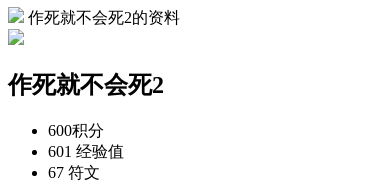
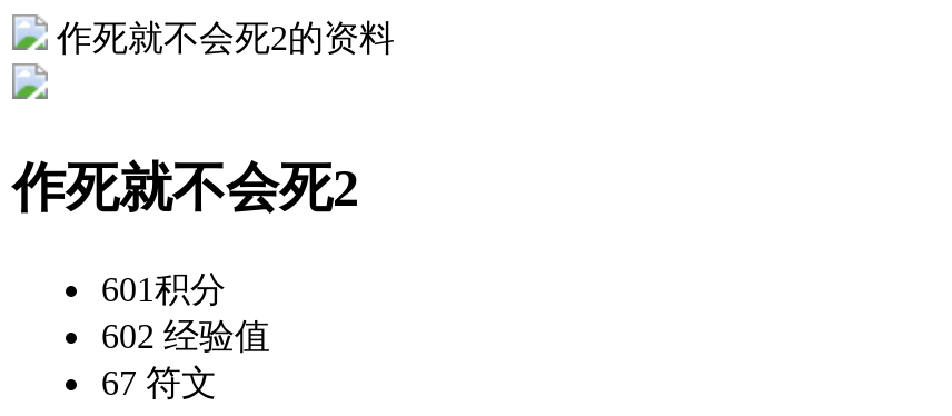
[48,122,104,139] 600积分 -> [101,270,226,308] 601积分
[48,143,124,160] 601经验值 -> [101,317,270,354] 602经验值

